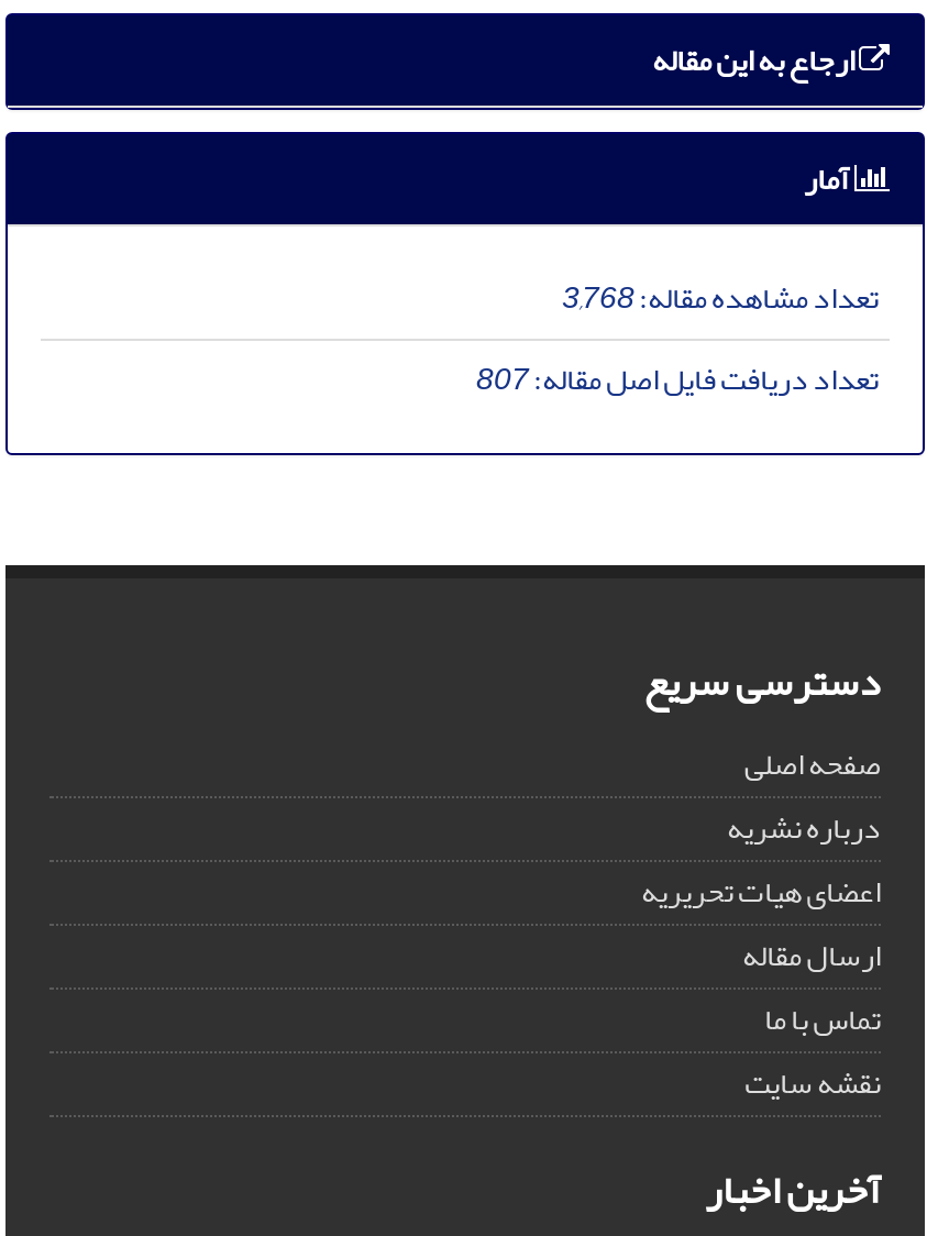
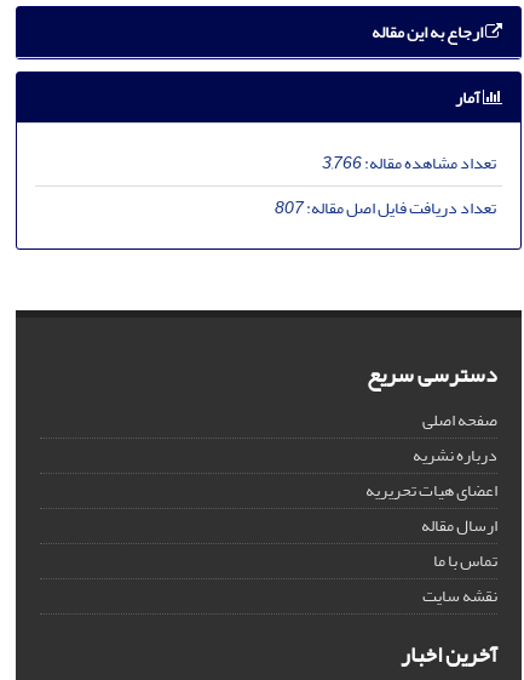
[562,268,879,327] تعداد مشاهده مقاله:3,768 -> [322,146,496,179] تعداد مشاهده مقاله:3,766

